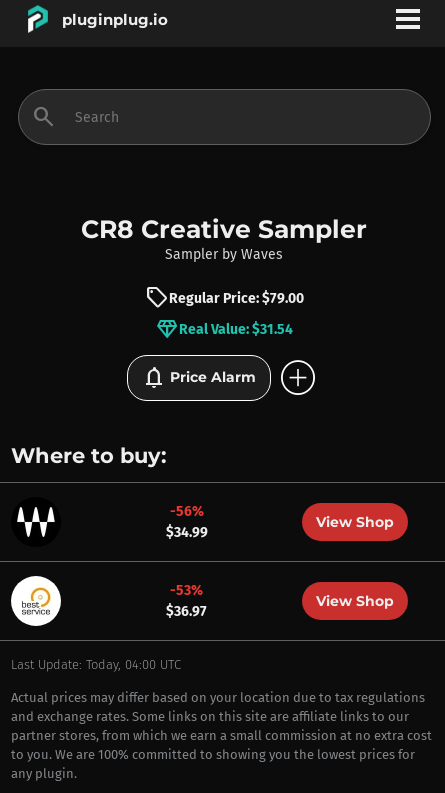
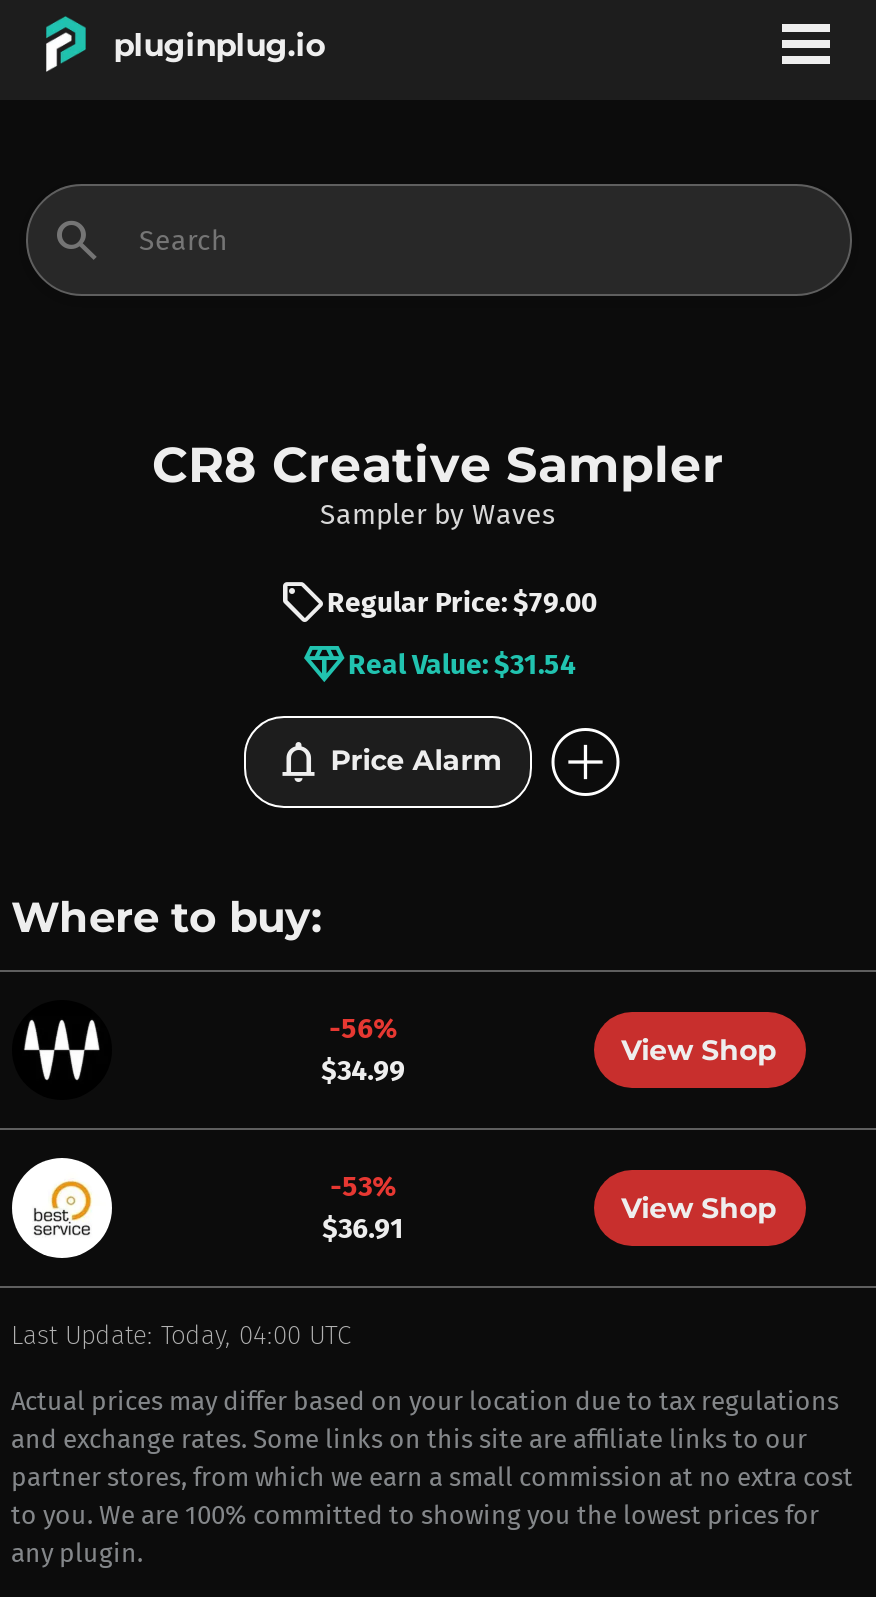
[166,603,207,620] $36.97 -> [322,1212,404,1246] $36.91

